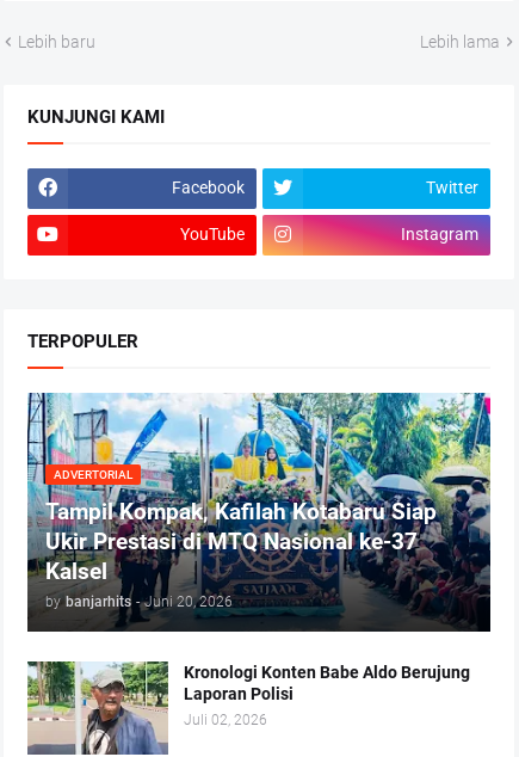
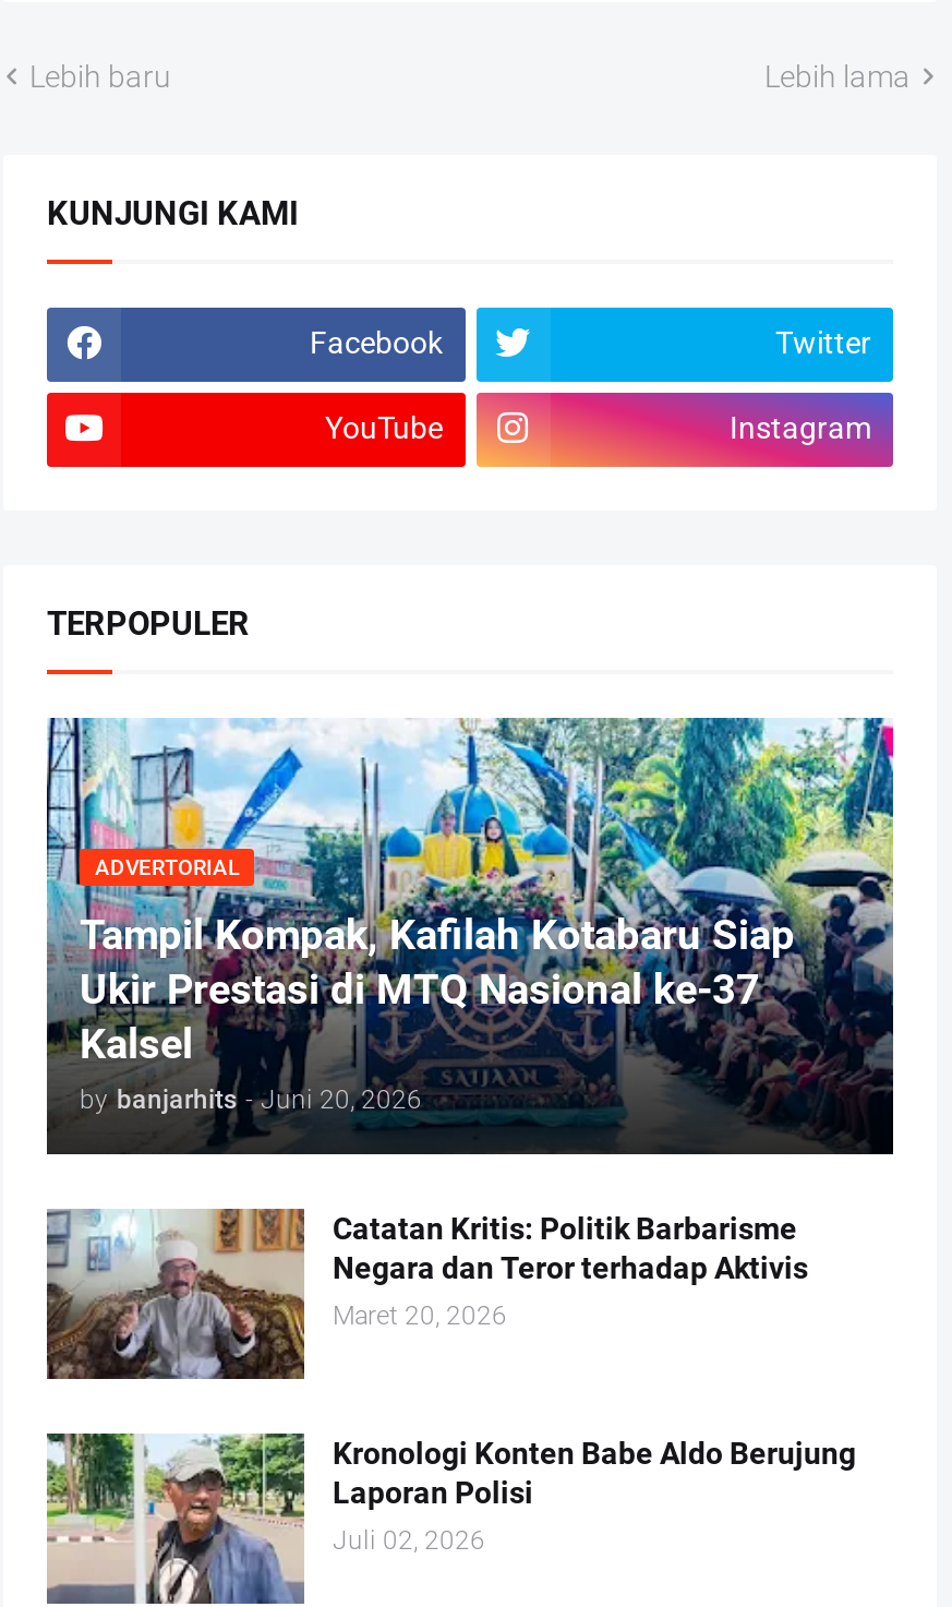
none -> [47,1207,808,1379] [image] | Catatan Kritis: Politik Barbarisme | Negara dan Teror terhadap Aktivis | Maret 20, 2026

